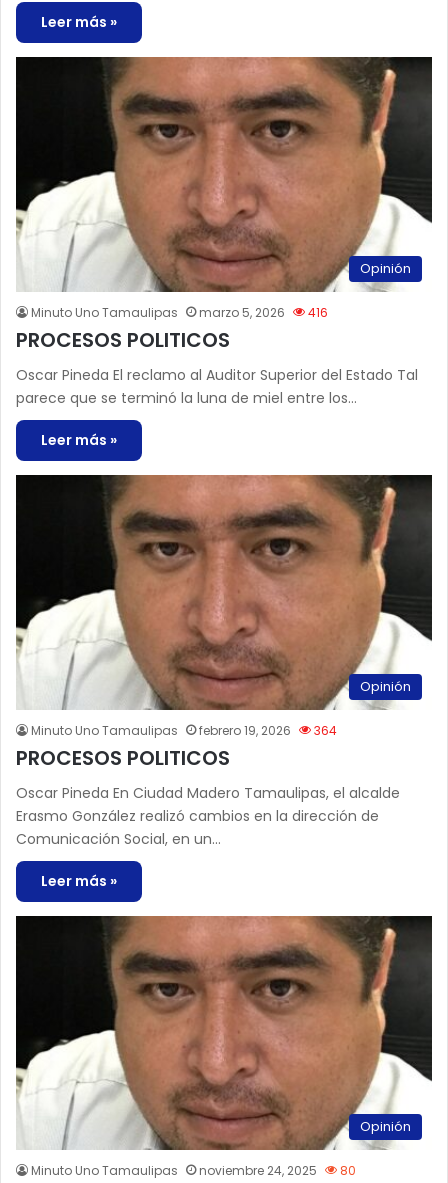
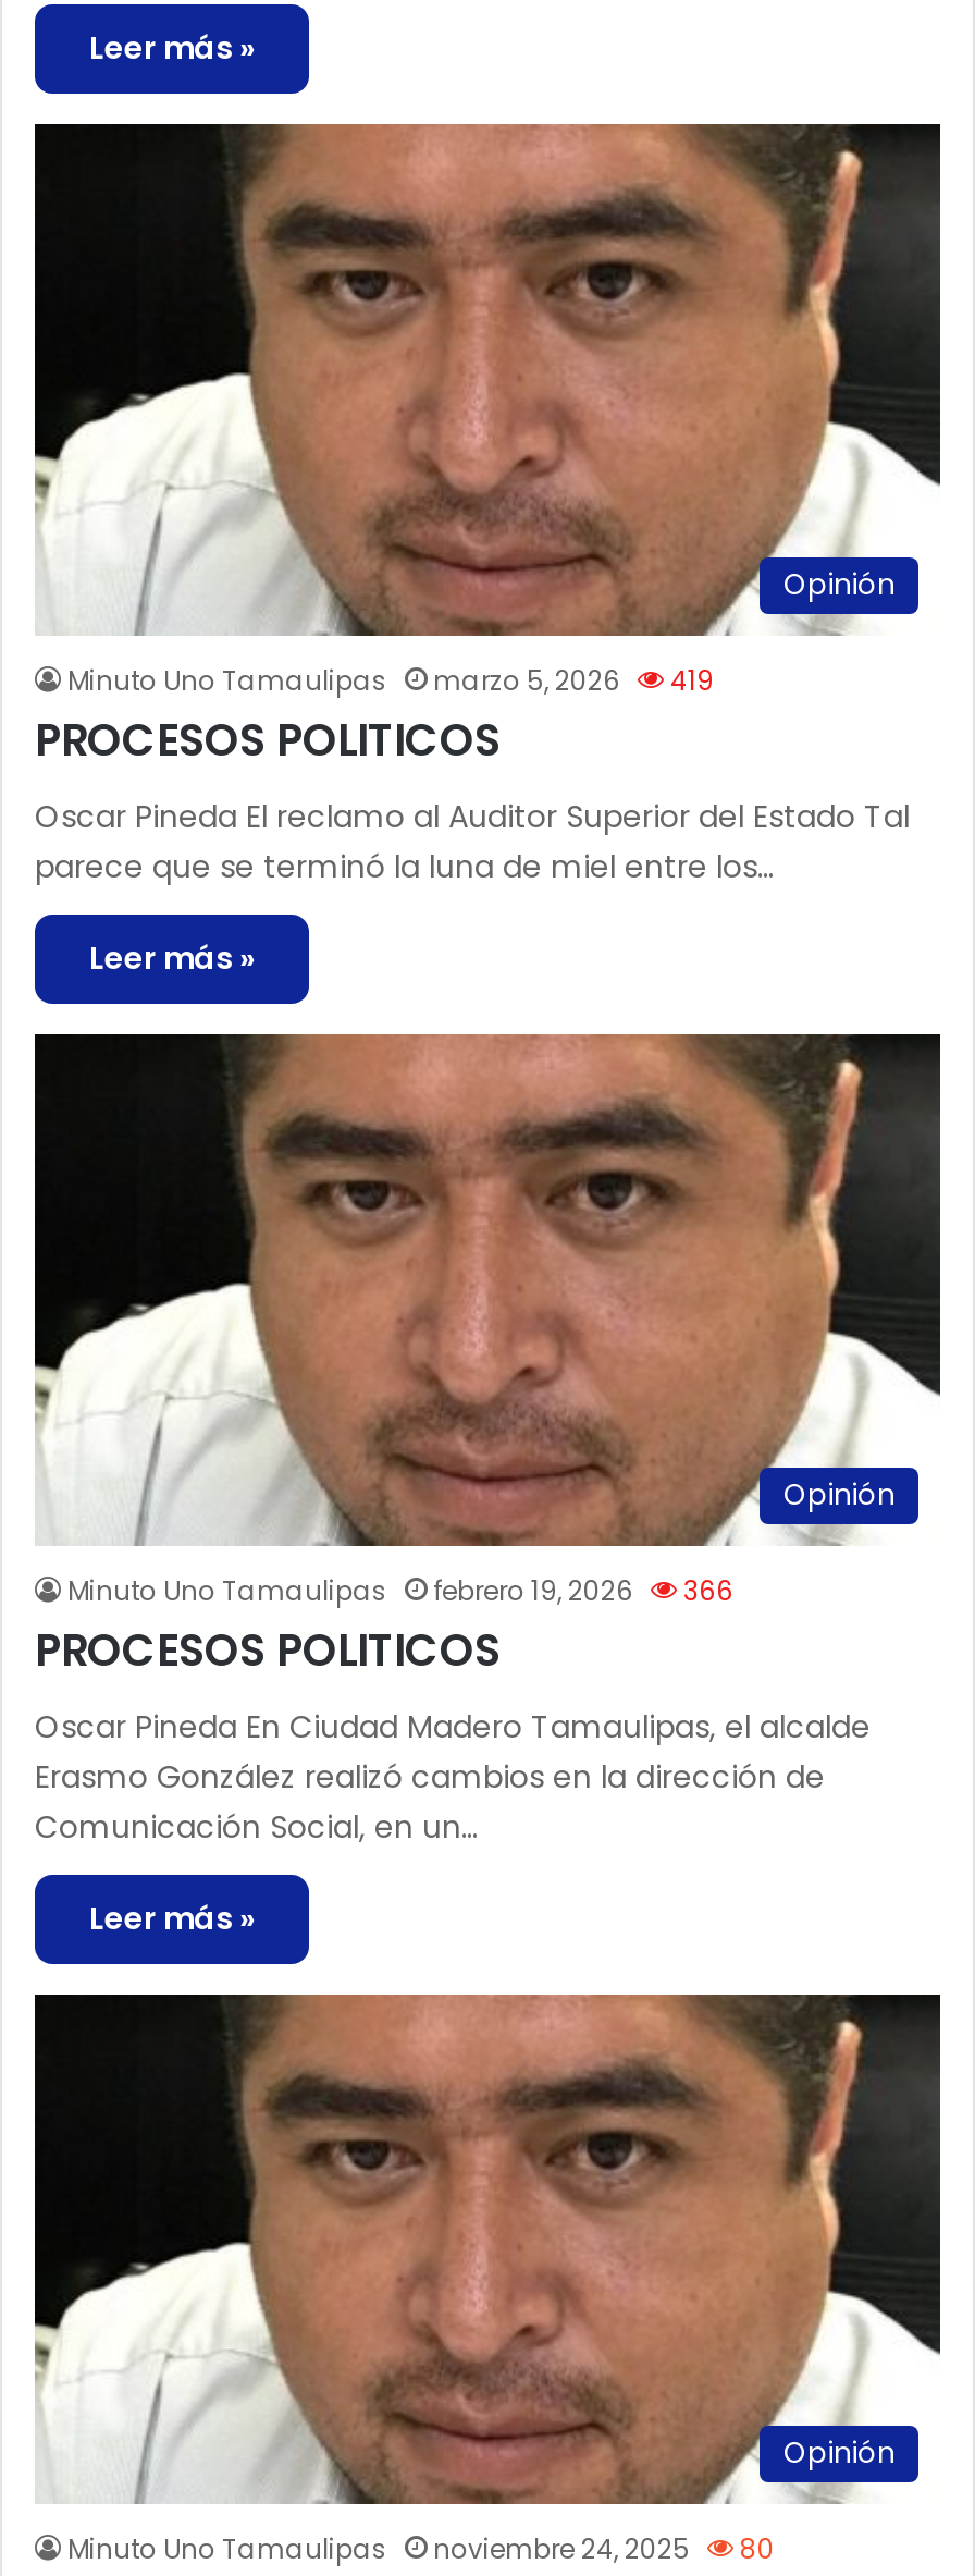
[31,304,328,321] Minuto Uno Tamaulipas marzo 5, 2026 416 -> [67,662,714,699] Minuto Uno Tamaulipas marzo 5, 2026 419
[31,722,337,739] Minuto Uno Tamaulipas febrero 19, 2026 364 -> [67,1572,733,1609] Minuto Uno Tamaulipas febrero 19, 2026 366

